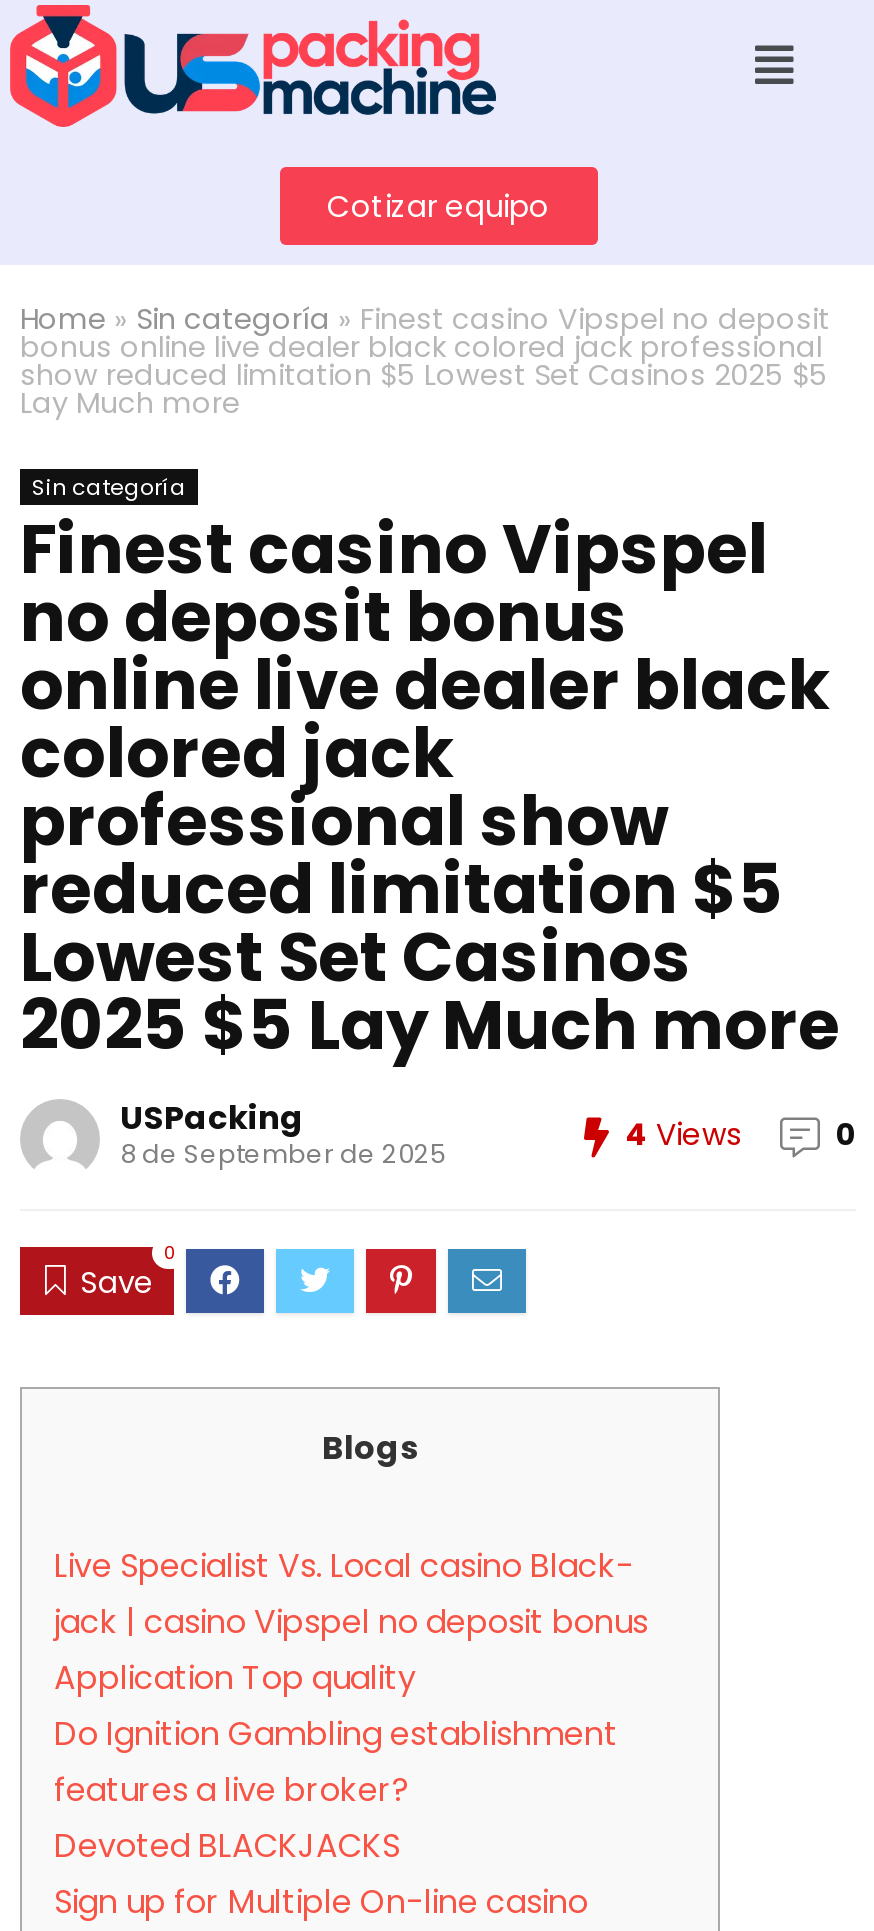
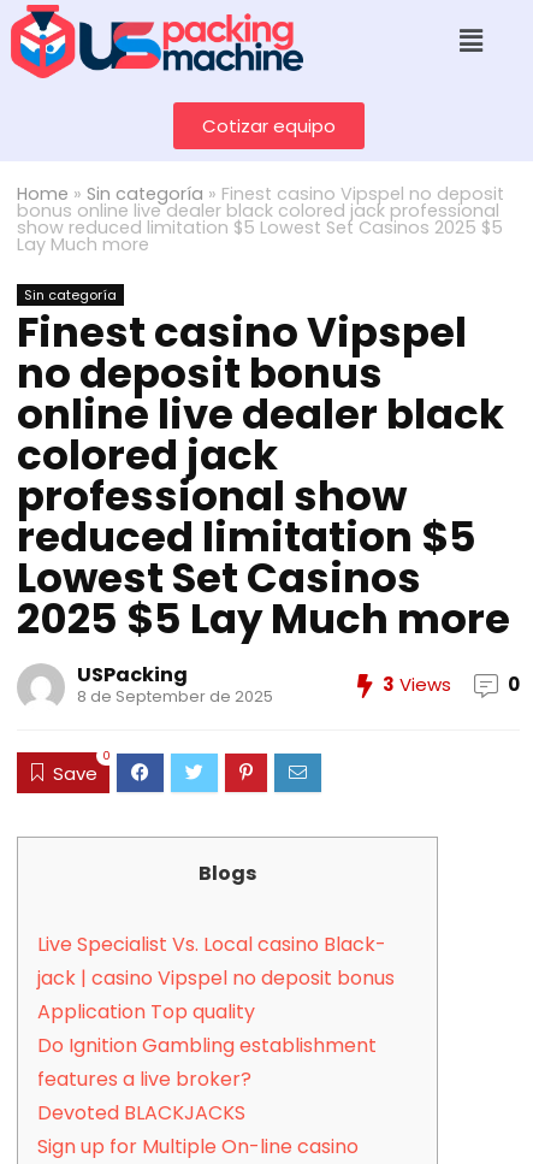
[626,1114,742,1156] 4 Views -> [383,672,451,697] 3 Views

